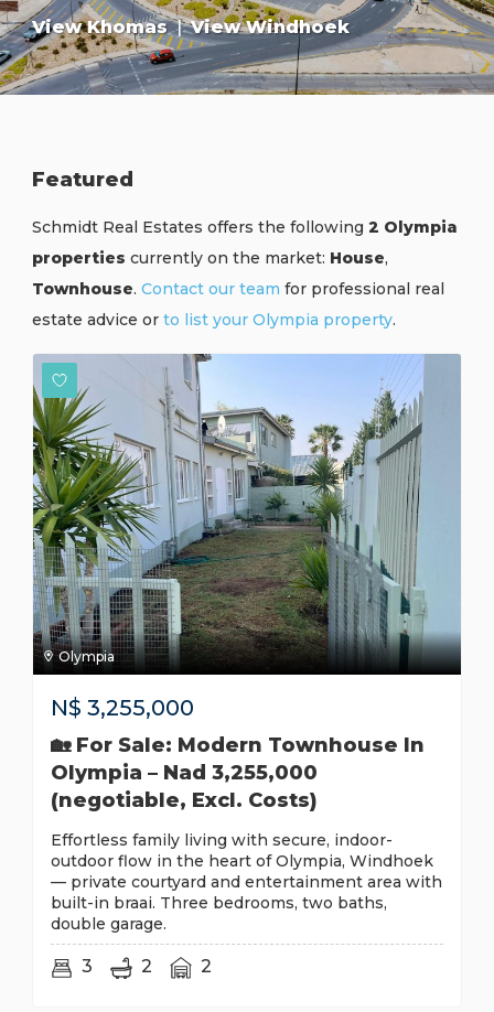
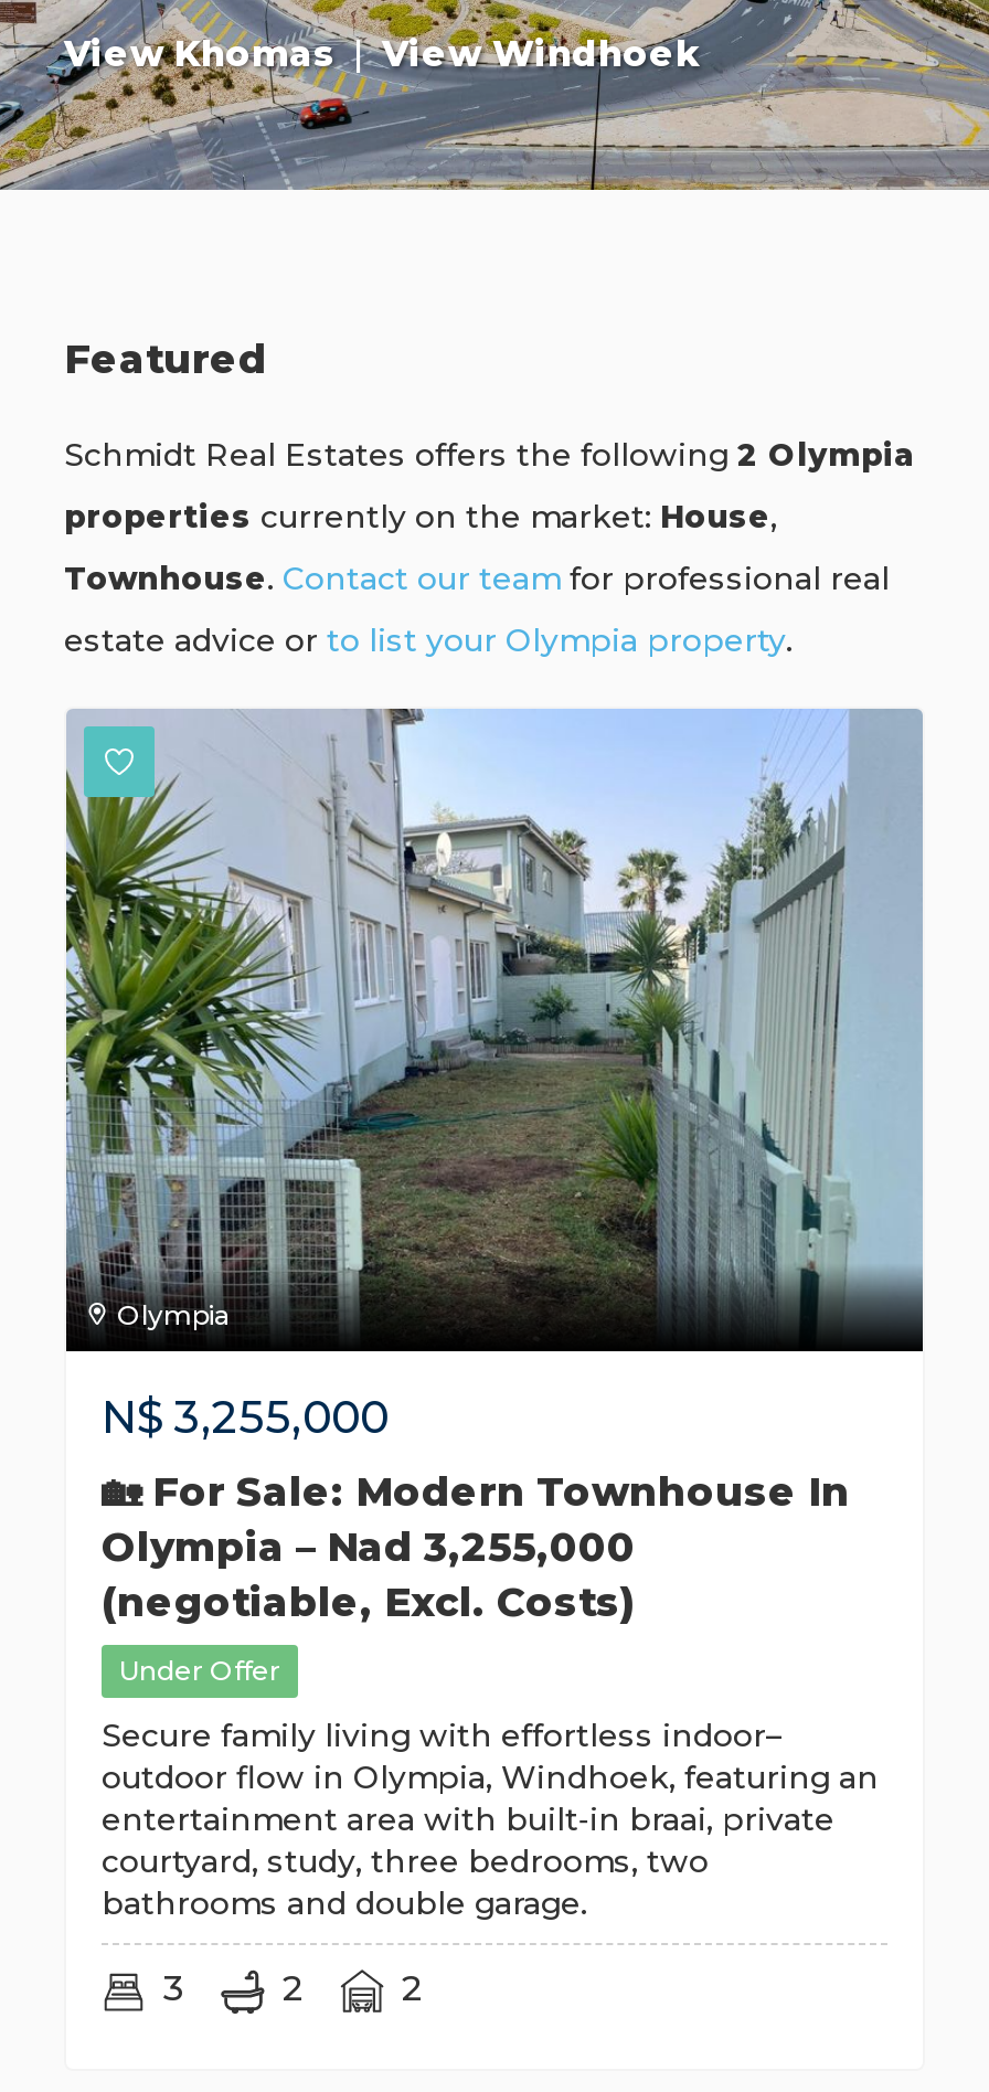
[51,831,442,934] Effortless family living with secure, indoor- | outdoor flow in the heart of Olympia, Windhoek | — private courtyard and entertainment area with | built-in braai. Three bedrooms, two baths, | double garage. -> [102,1655,879,1924] Under Offer | Secure family living with effortless indoor– | outdoor flow in Olympia, Windhoek, featuring an | entertainment area with built‑in braai, private | courtyard, study, three bedrooms, two | bathrooms and double garage.

